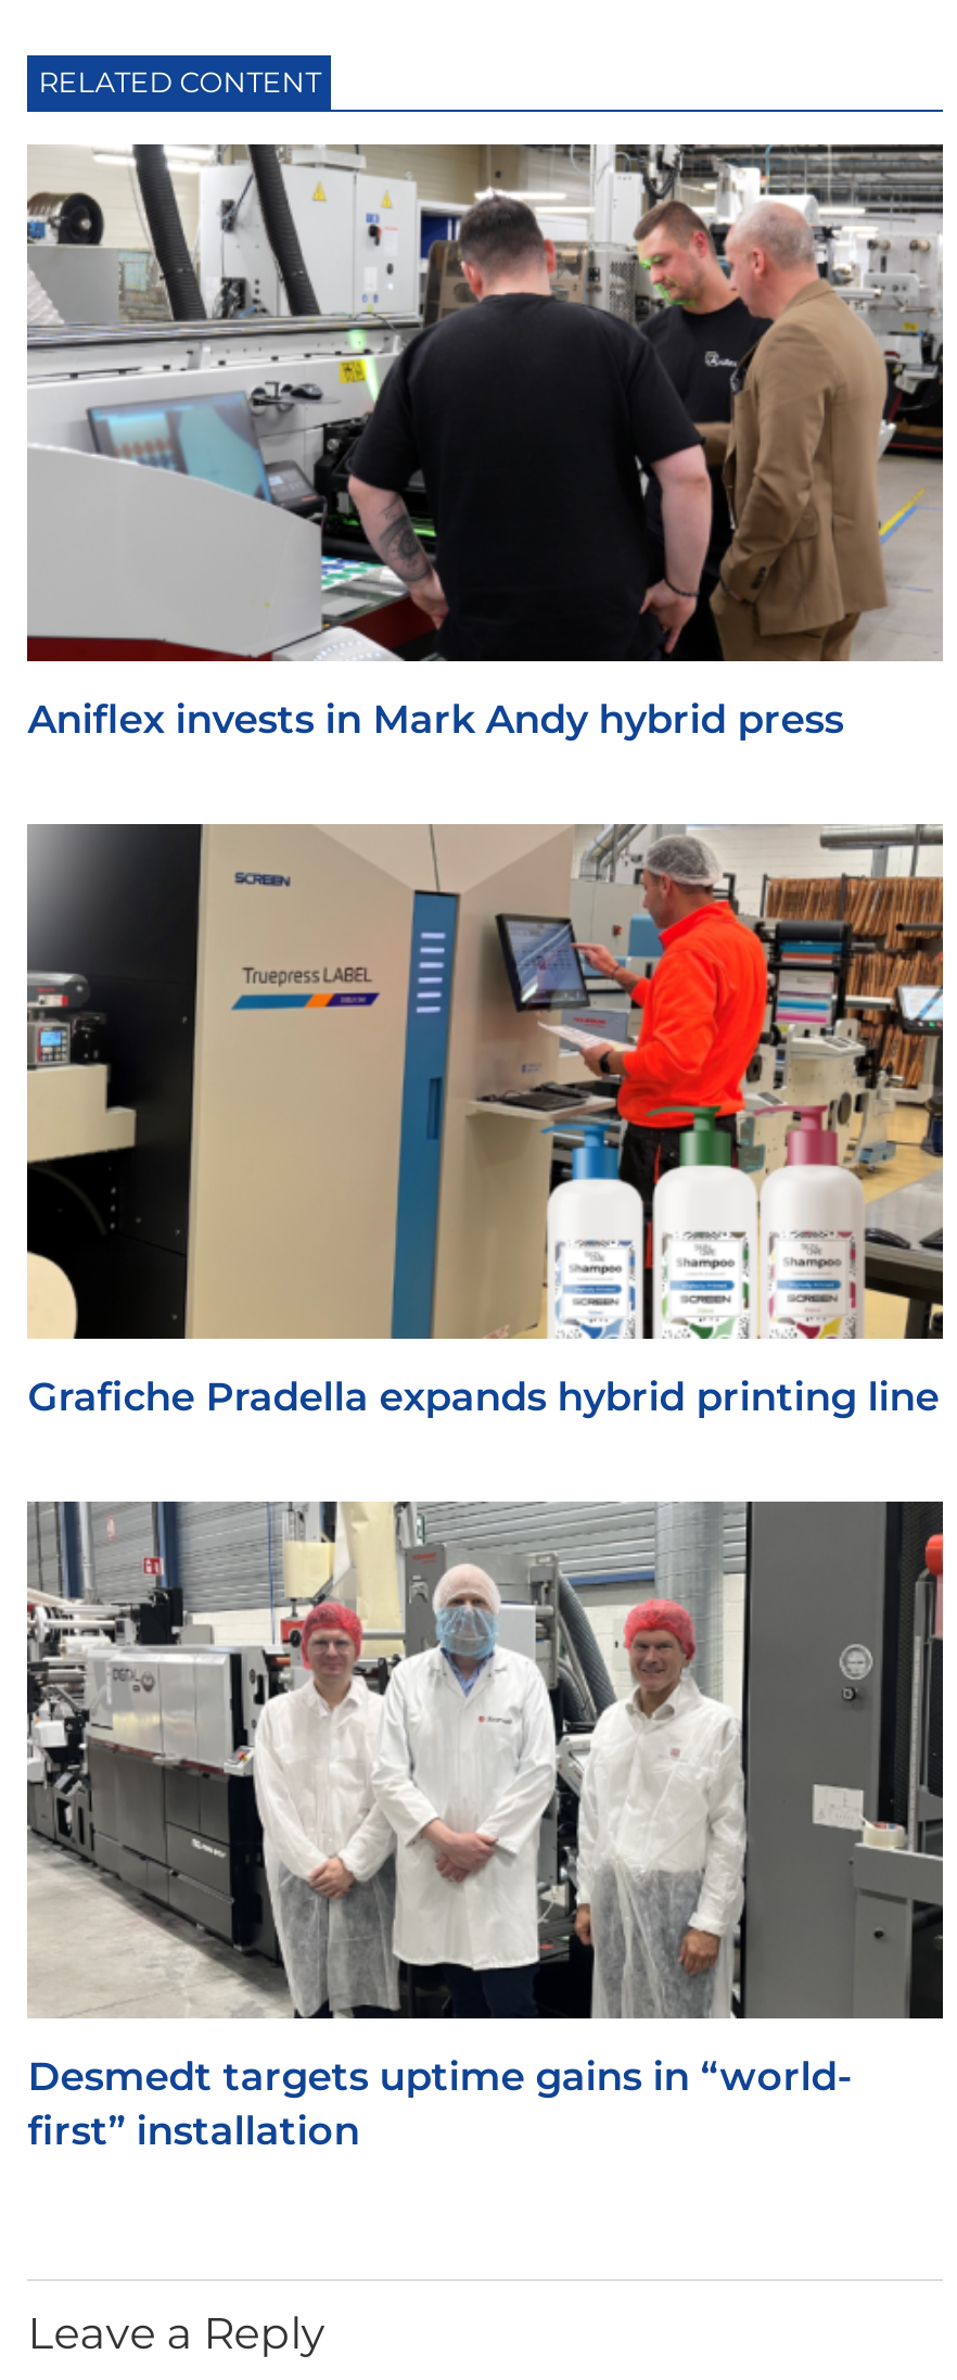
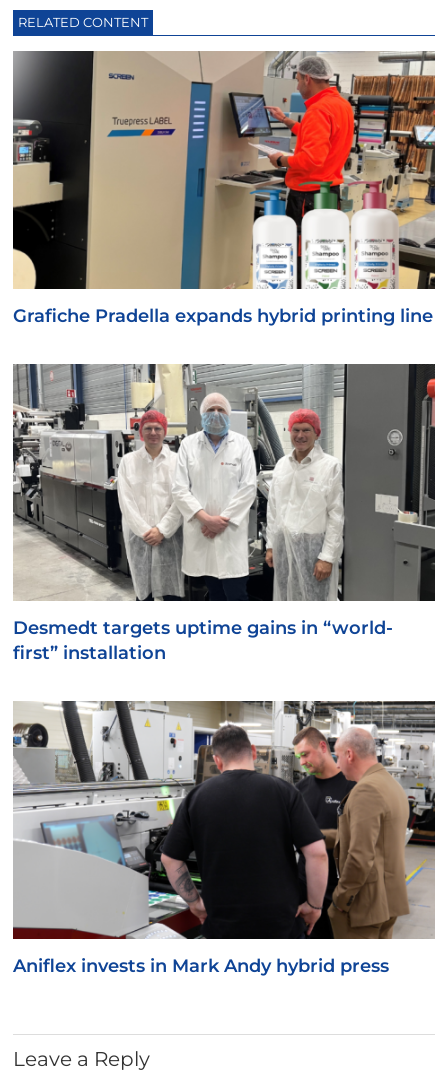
moved [25,142,943,743] -> [12,700,436,977]: [image] | Aniflex invests in Mark Andy hybrid press
moved [28,820,947,2155] -> [13,49,437,664]: [image] | Grafiche Pradella expands hybrid printing line | Desmedt targets uptime gains in “world- | first” installation

